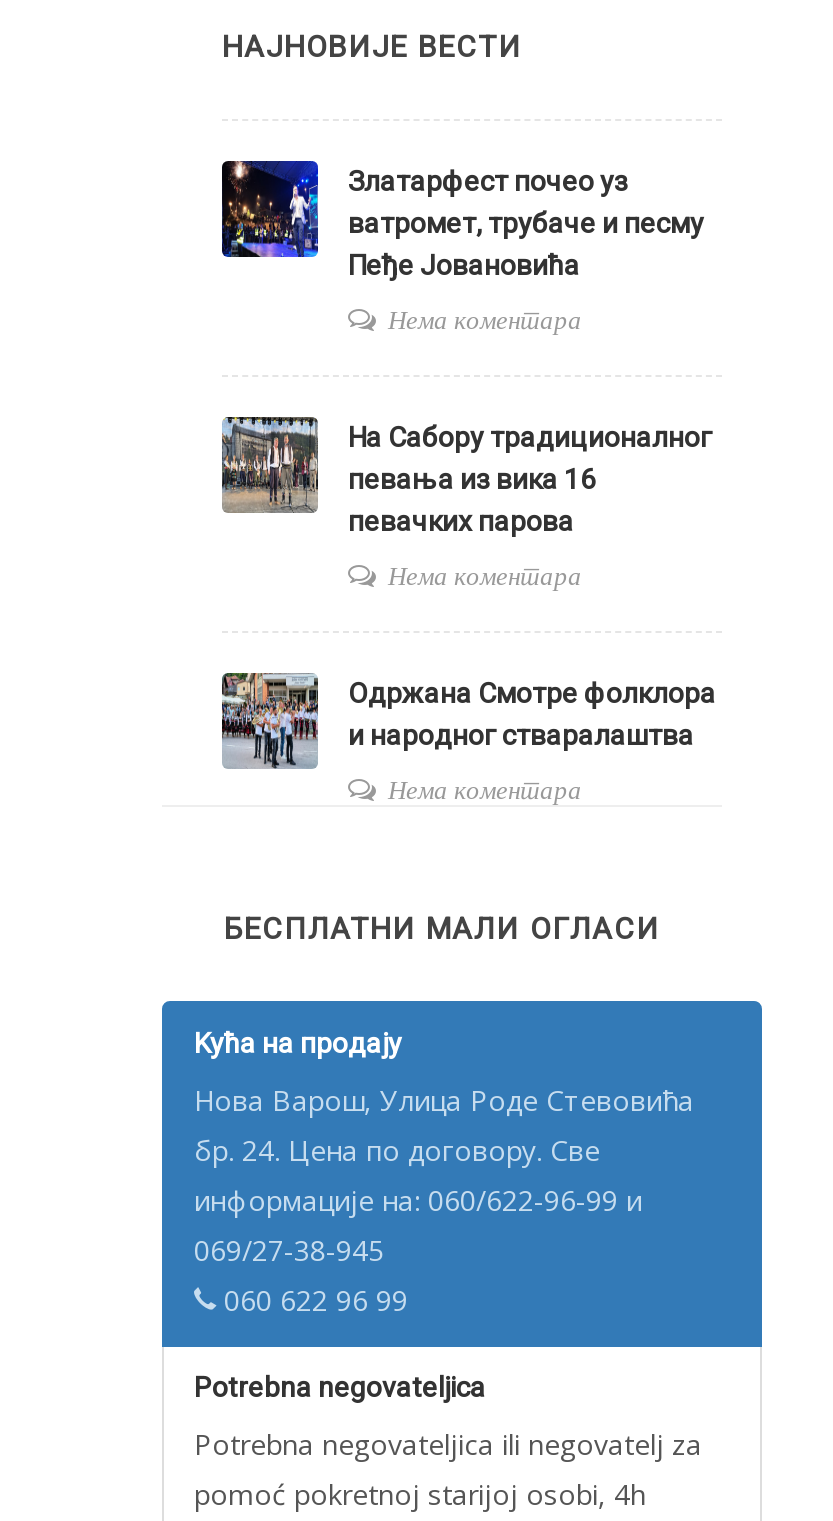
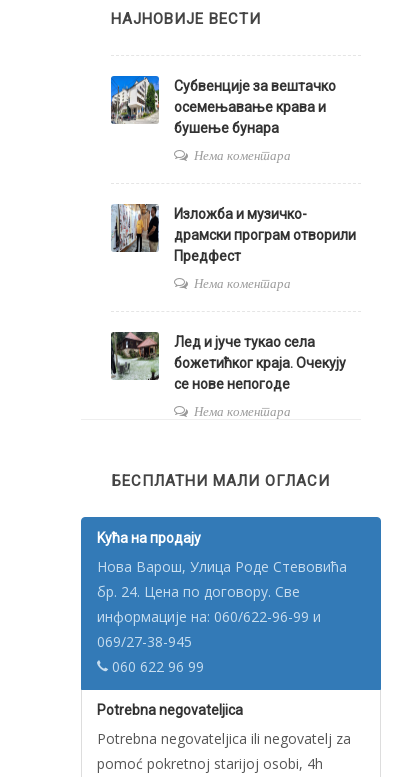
[220,159,704,281] [image] | Златарфест почео уз | ватромет, трубаче и песму | Пеђе Јовановића -> [110,75,336,136] [image] | Субвенције за вештачко | осемењавање крава и | бушење бунара
[222,415,712,537] [image] | На Сабору традиционалног | певања из вика 16 | певачких парова -> [111,203,356,264] [image] | Изложба и музичко- | драмски програм отворили | Предфест
[220,673,716,769] [image] | Одржана Смотре фолклора | и народног стваралаштва -> [111,332,346,392] [image] | Лед и јуче тукао села | божетићког краја. Очекују | се нове непогоде

